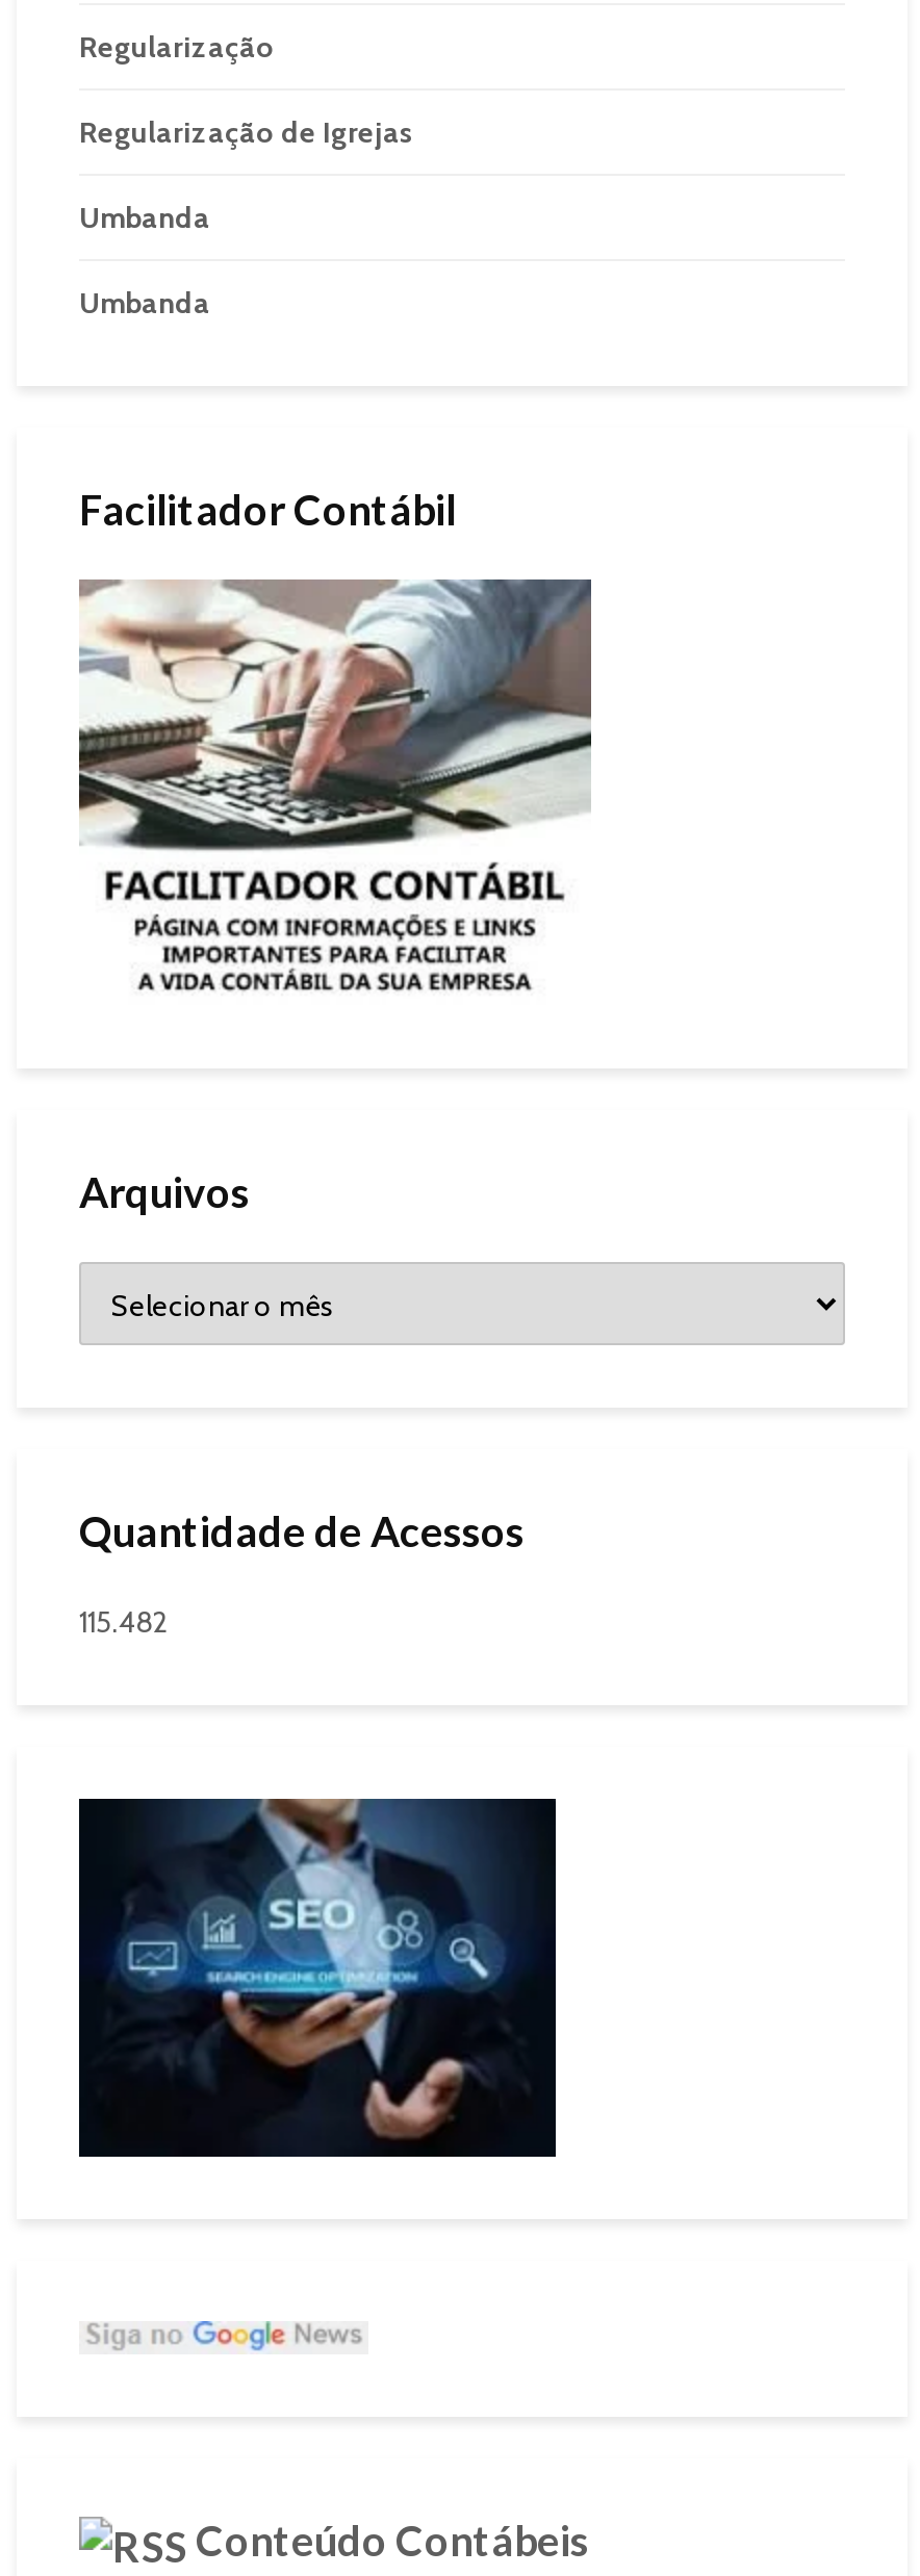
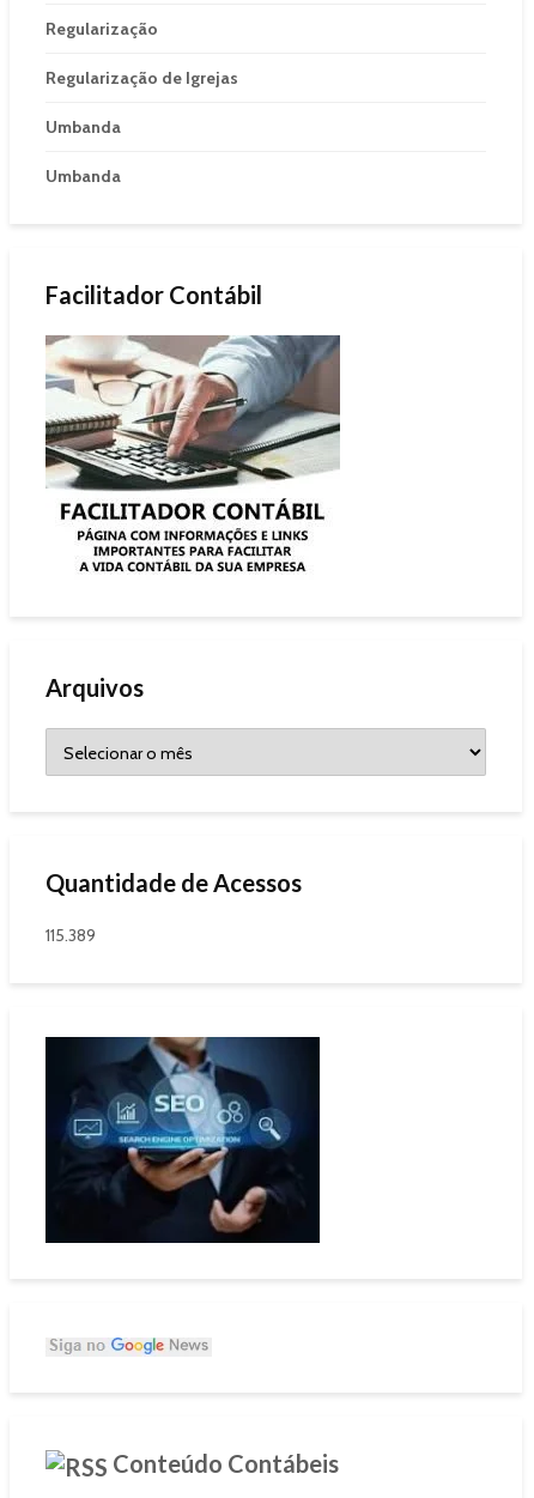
[79,1603,167,1641] 115.482 -> [45,925,96,946] 115.389

